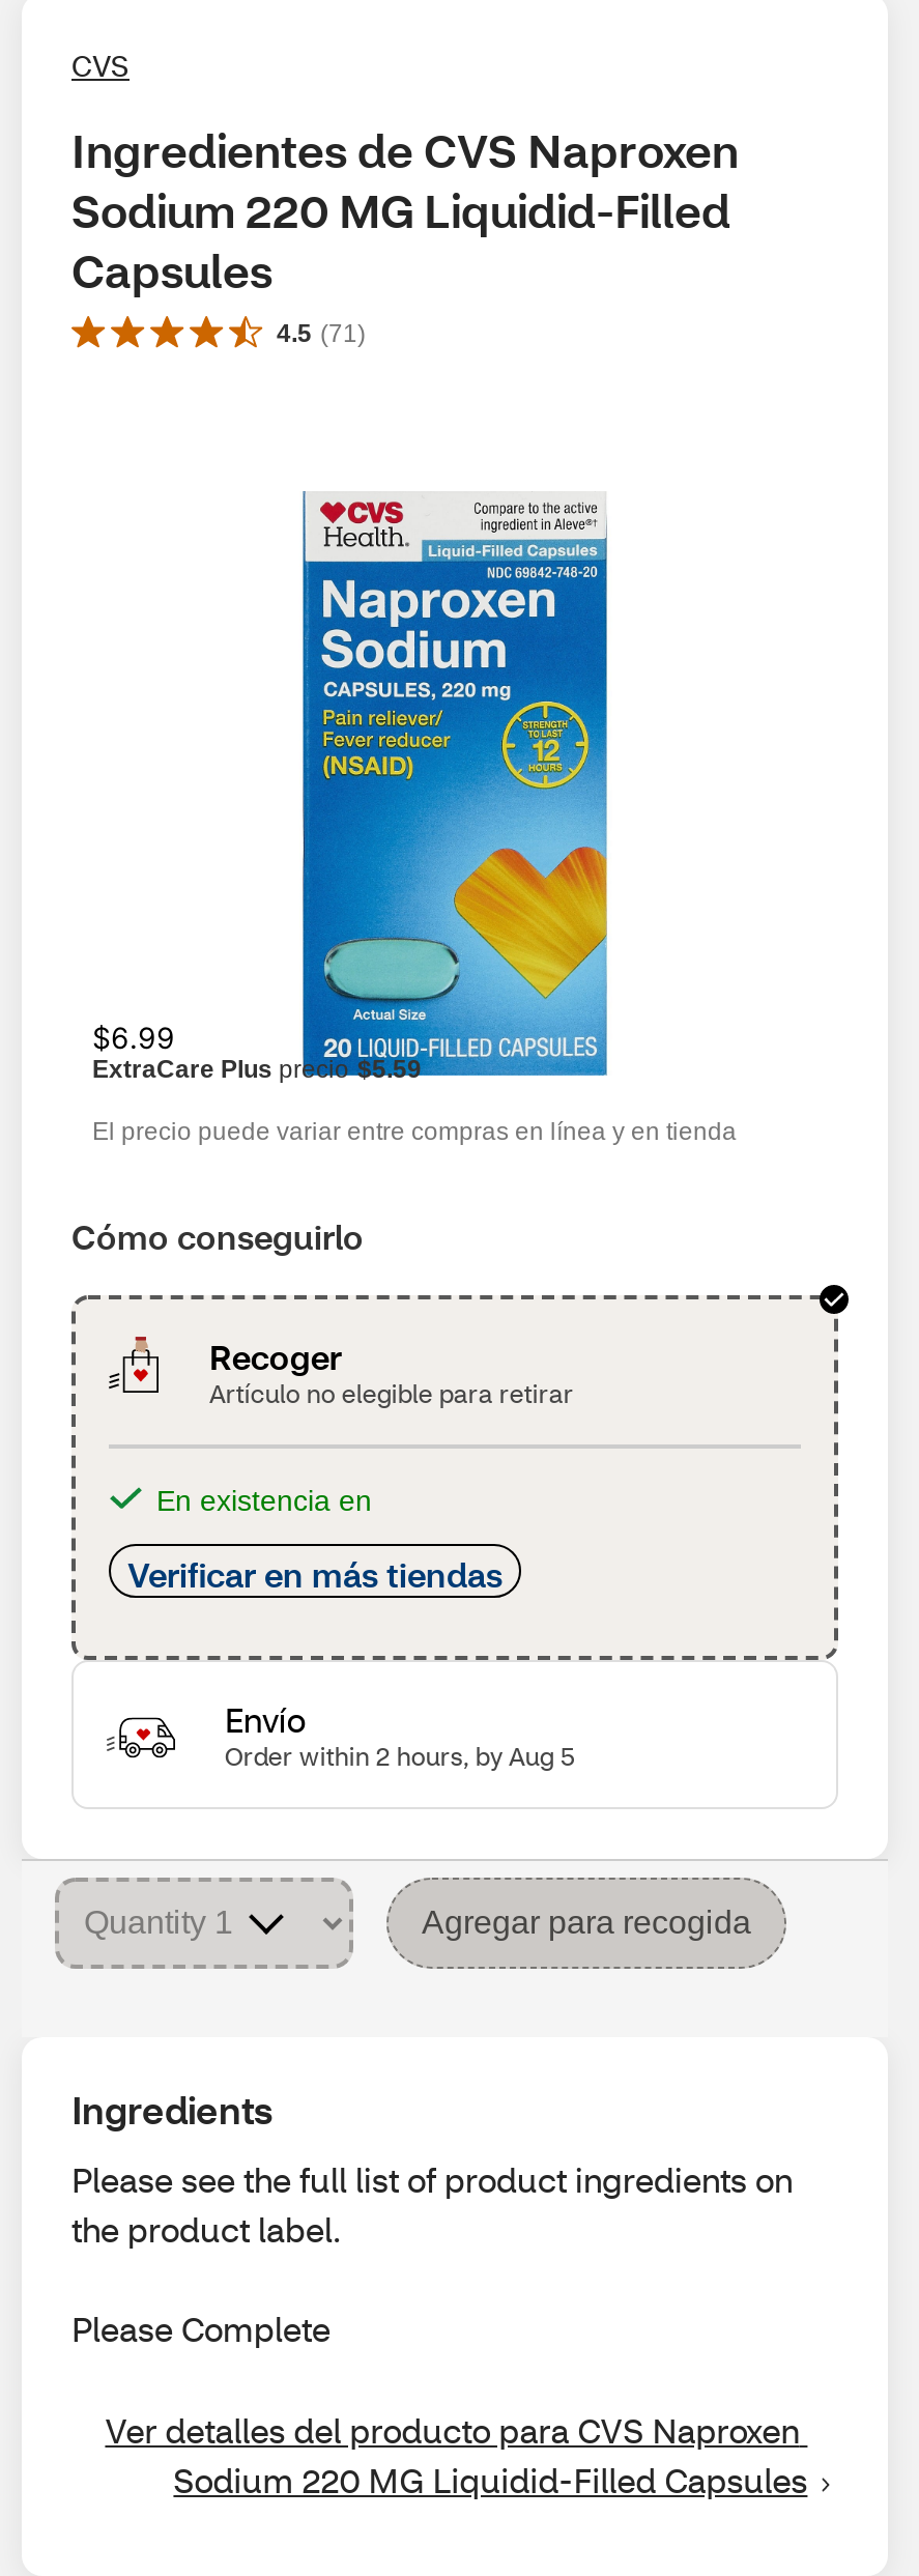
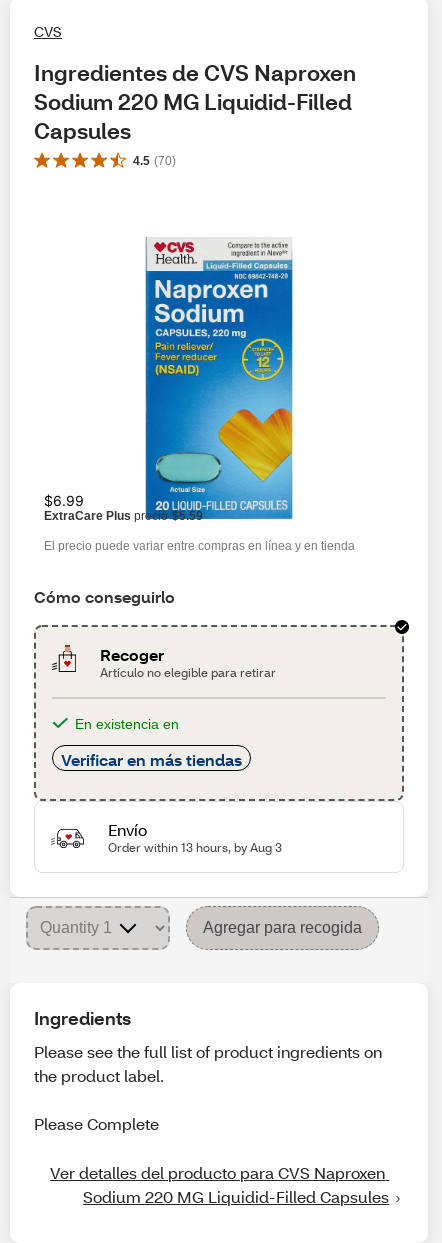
[277,318,366,347] 4.5 (71) -> [133,153,176,167] 4.5 (70)
[225,1741,575,1772] Order within 2 hours, by Aug 5 -> [108,840,282,855] Order within 13 hours, by Aug 3

